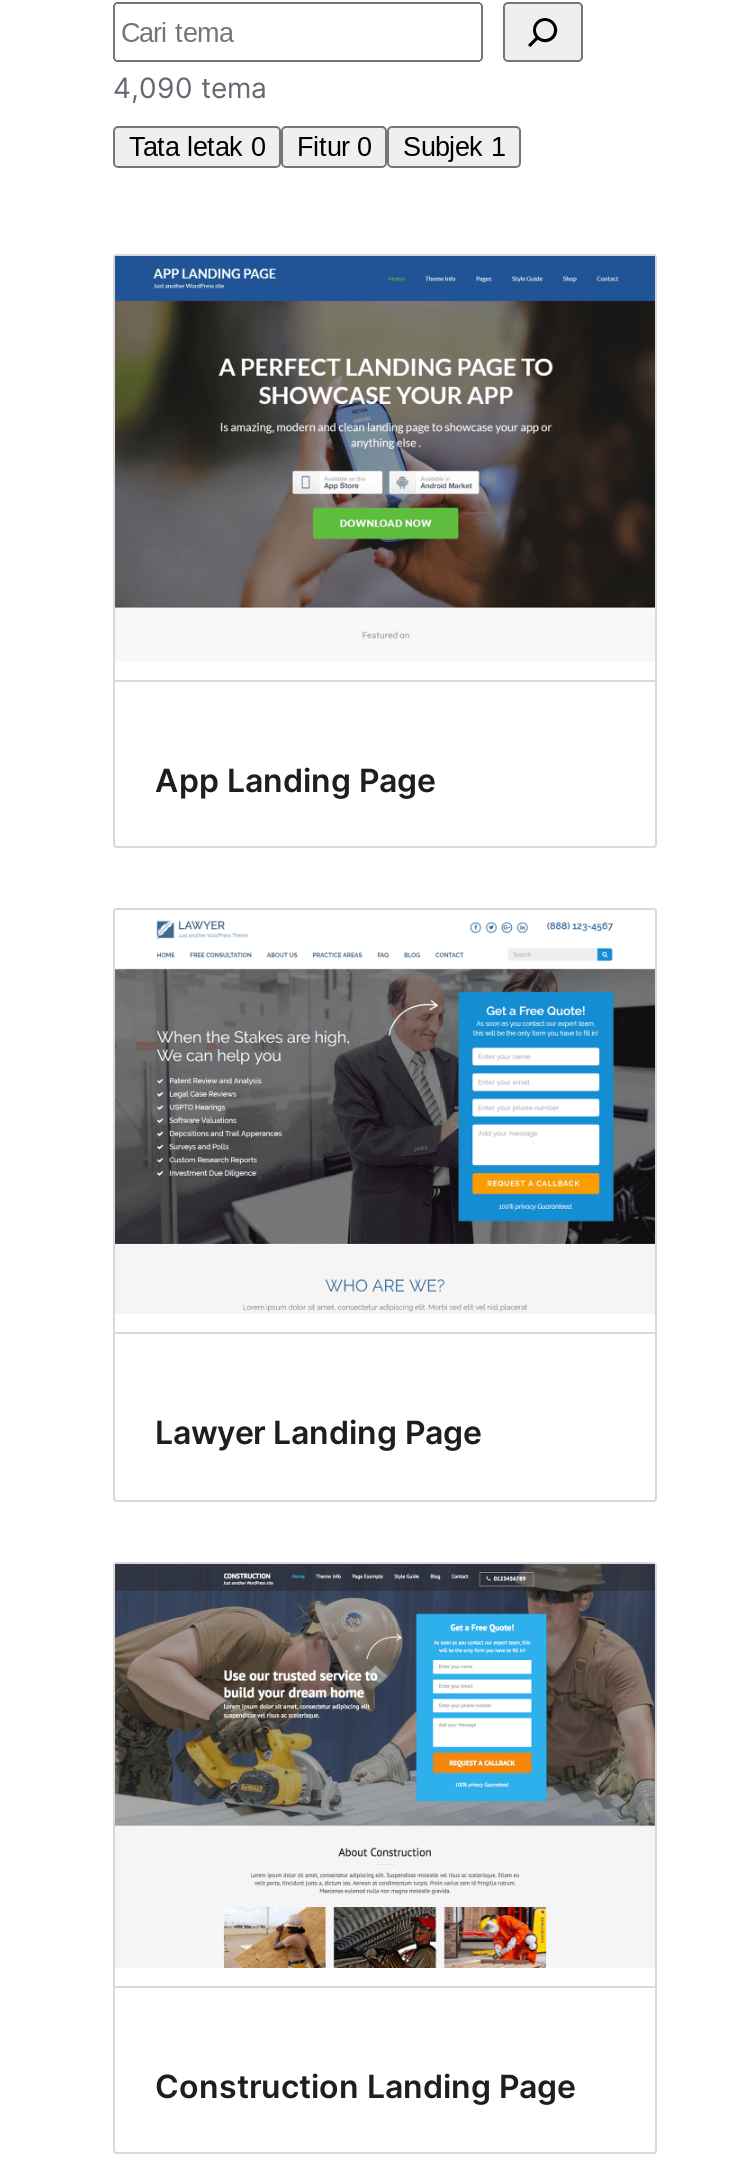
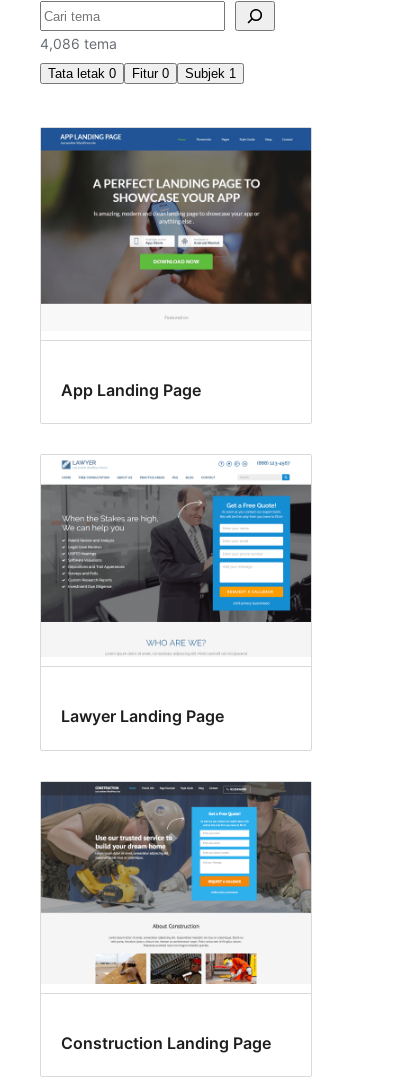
[113,70,267,104] 4,090 tema -> [40,35,117,52] 4,086 tema

